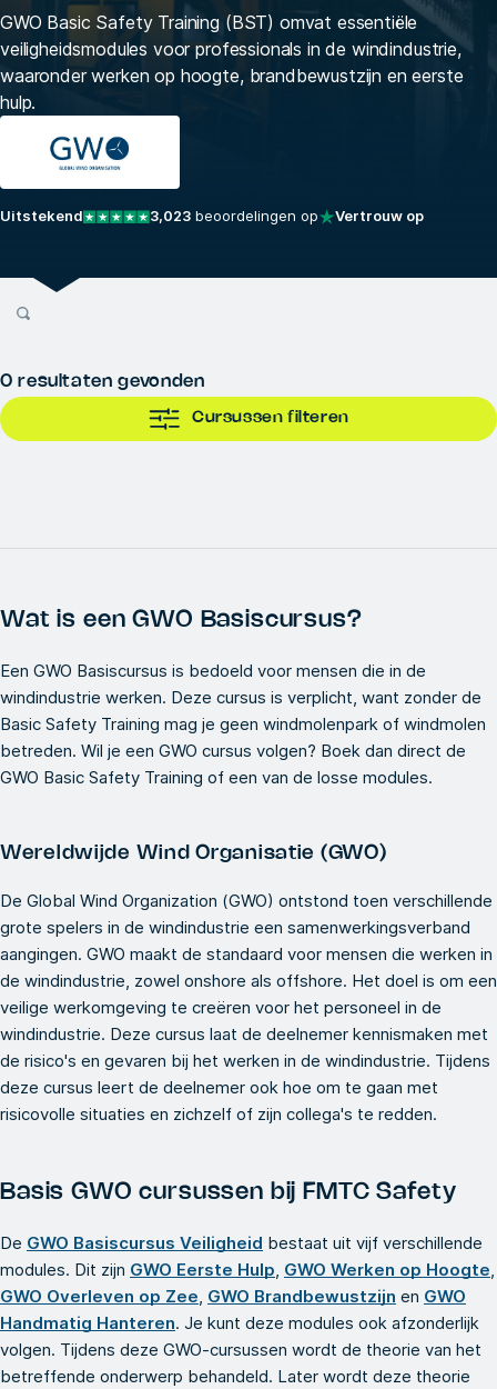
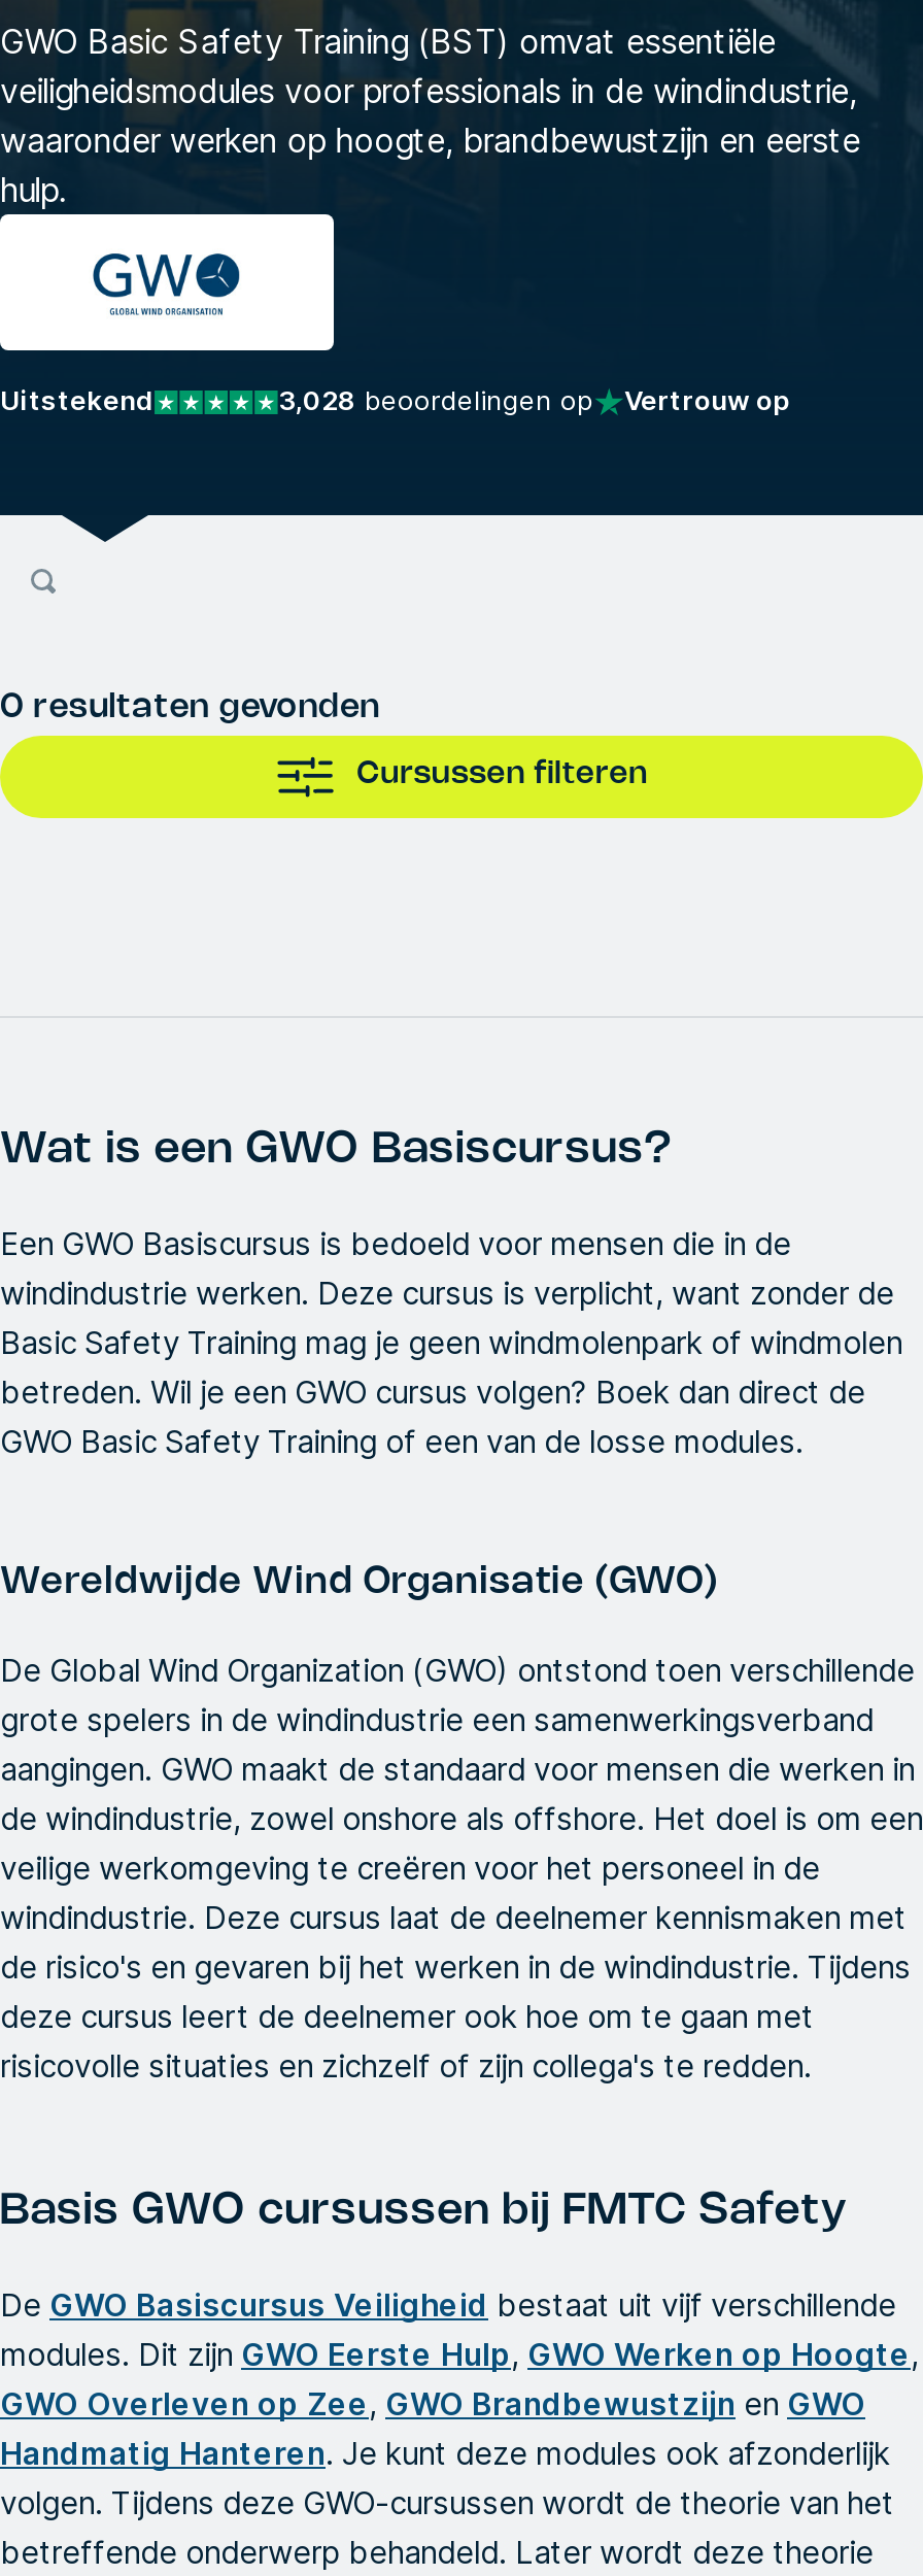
[150,207,318,225] 3,023 beoordelingen op -> [278,384,593,417] 3,028 beoordelingen op

